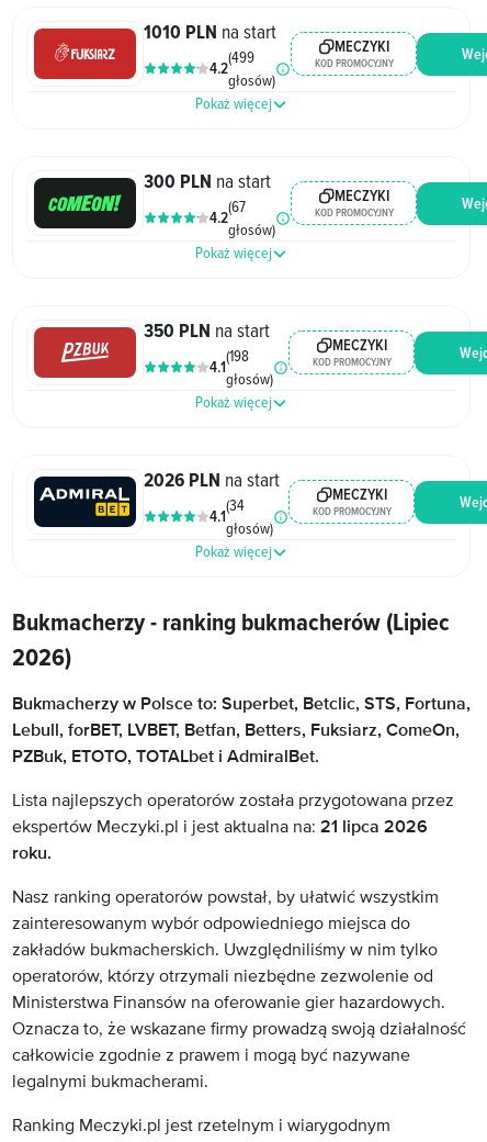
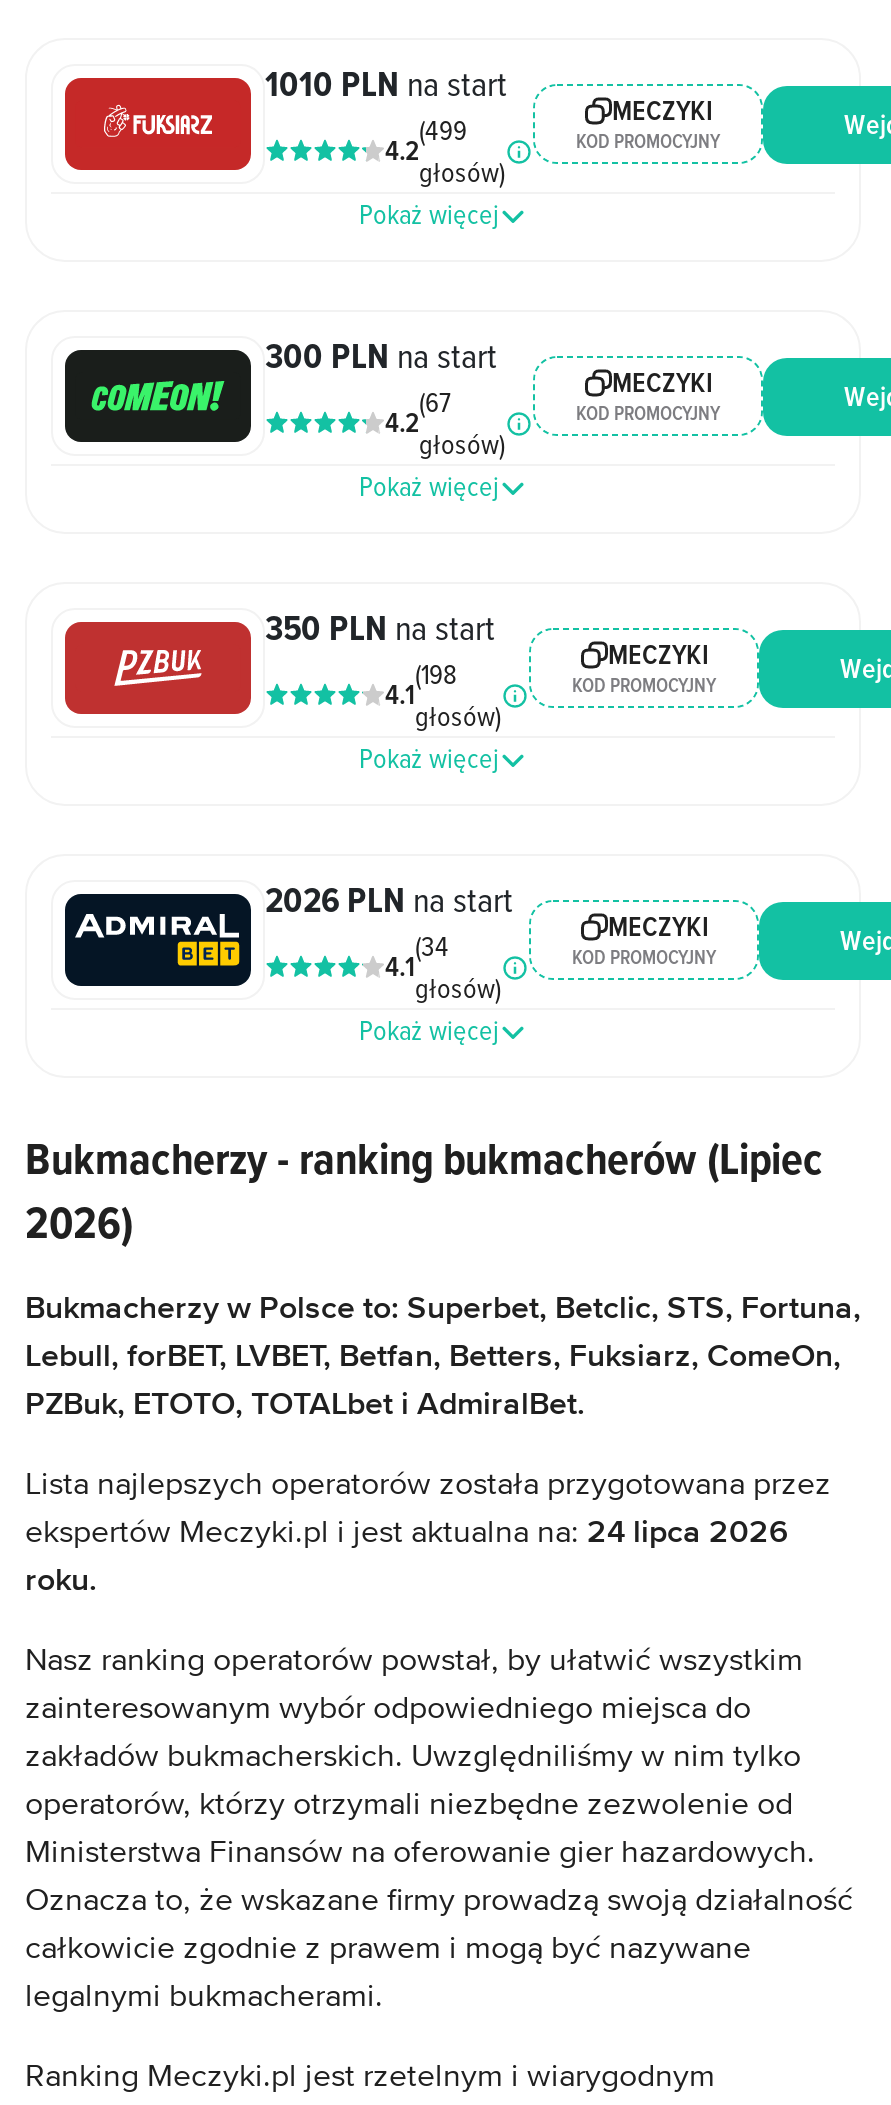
[12,819,428,837] ekspertów Meczyki.pl i jest aktualna na: 21 lipca 2026 -> [25,1518,789,1550] ekspertów Meczyki.pl i jest aktualna na: 24 lipca 2026

